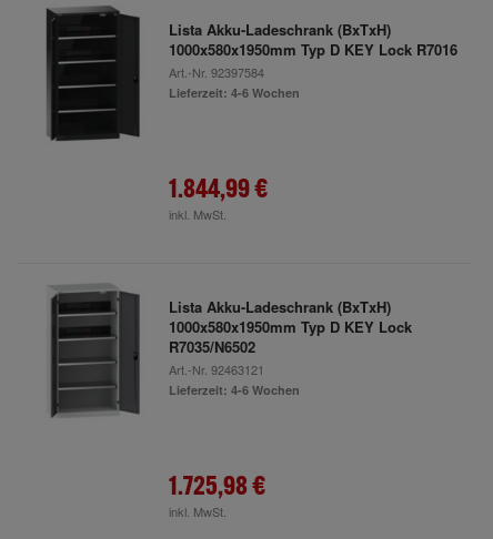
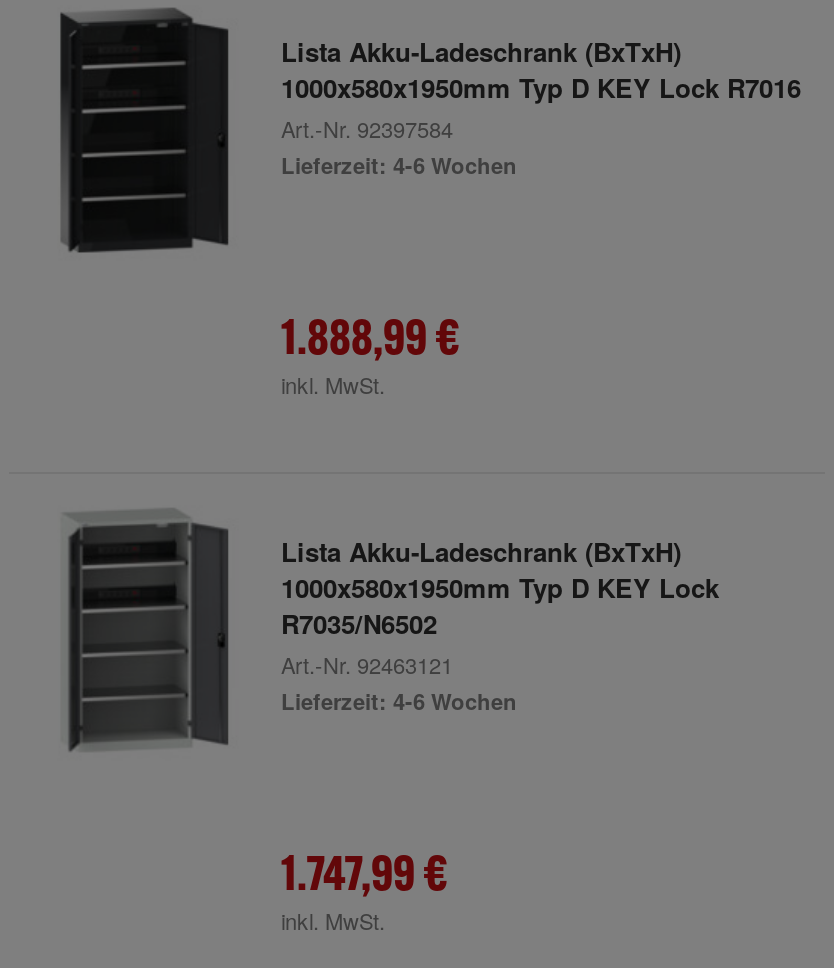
[169,171,268,204] 1.844,99 € -> [281,306,459,366] 1.888,99 €
[169,468,265,501] 1.725,98 € -> [281,842,447,902] 1.747,99 €

